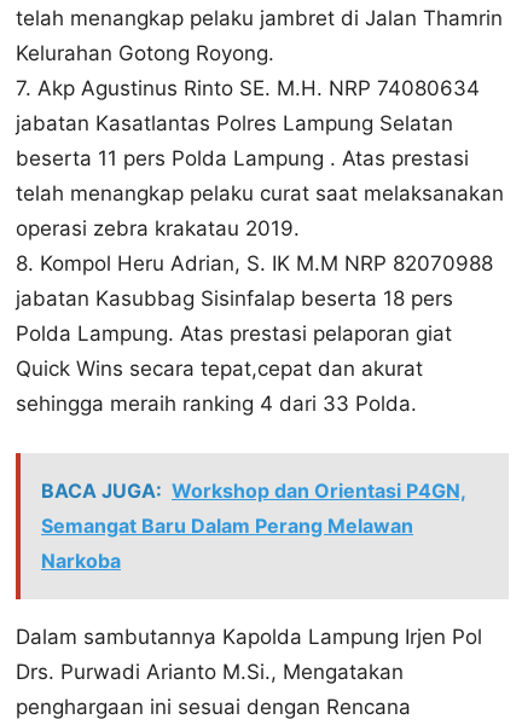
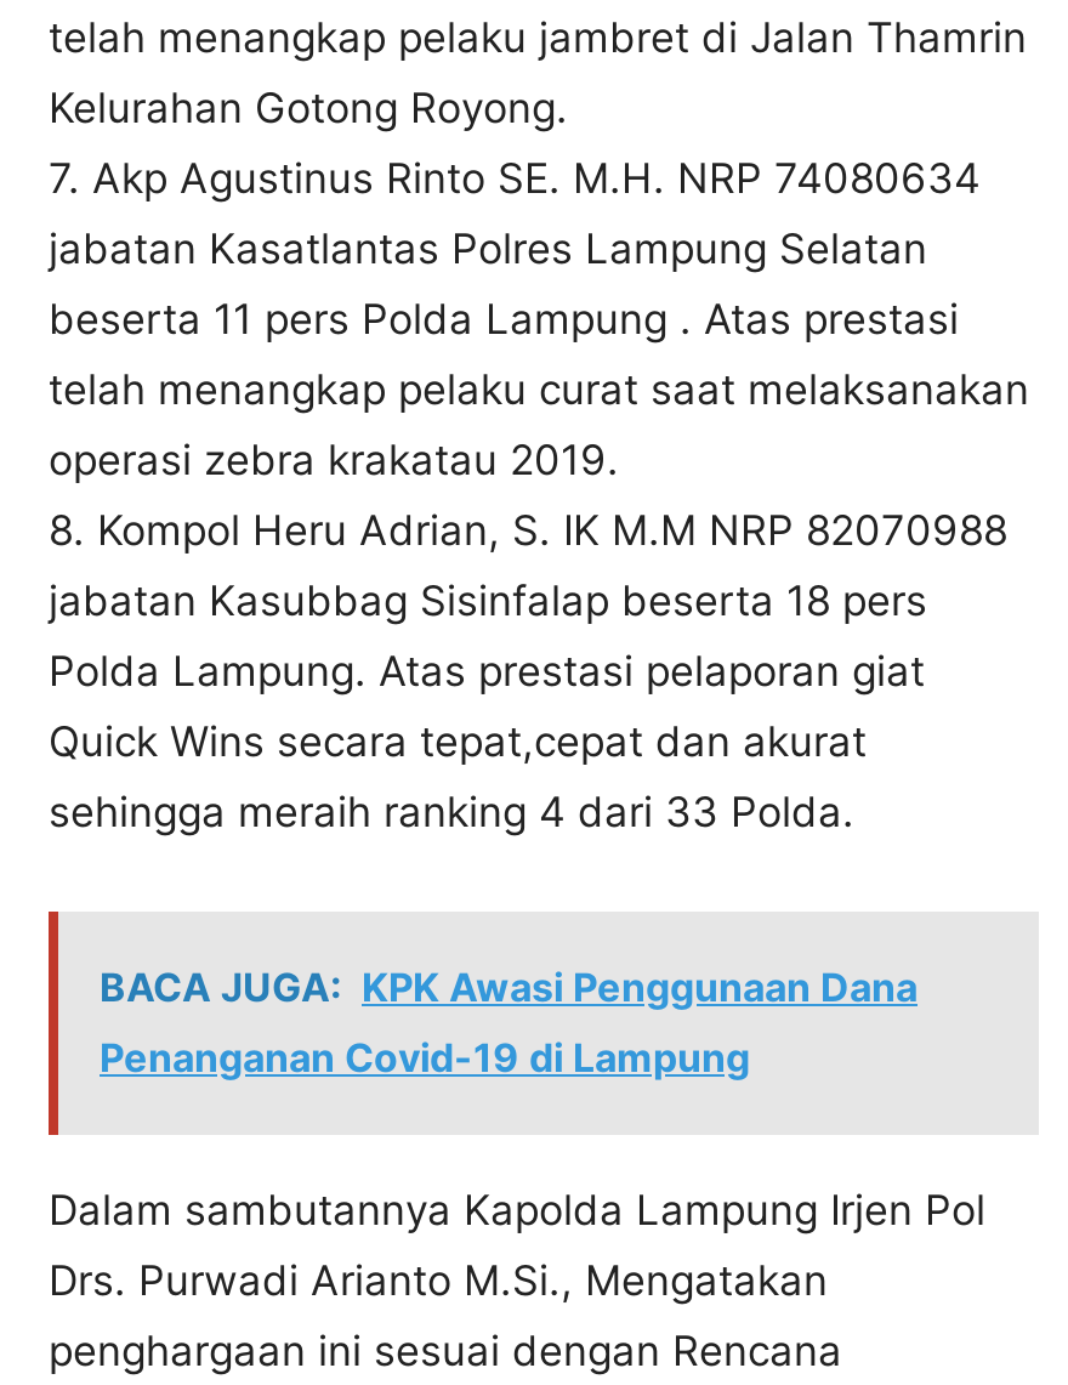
[41,478,466,573] BACA JUGA: Workshop dan Orientasi P4GN, | Semangat Baru Dalam Perang Melawan | Narkoba -> [100,961,918,1080] BACA JUGA: KPK Awasi Penggunaan Dana | Penanganan Covid-19 di Lampung

